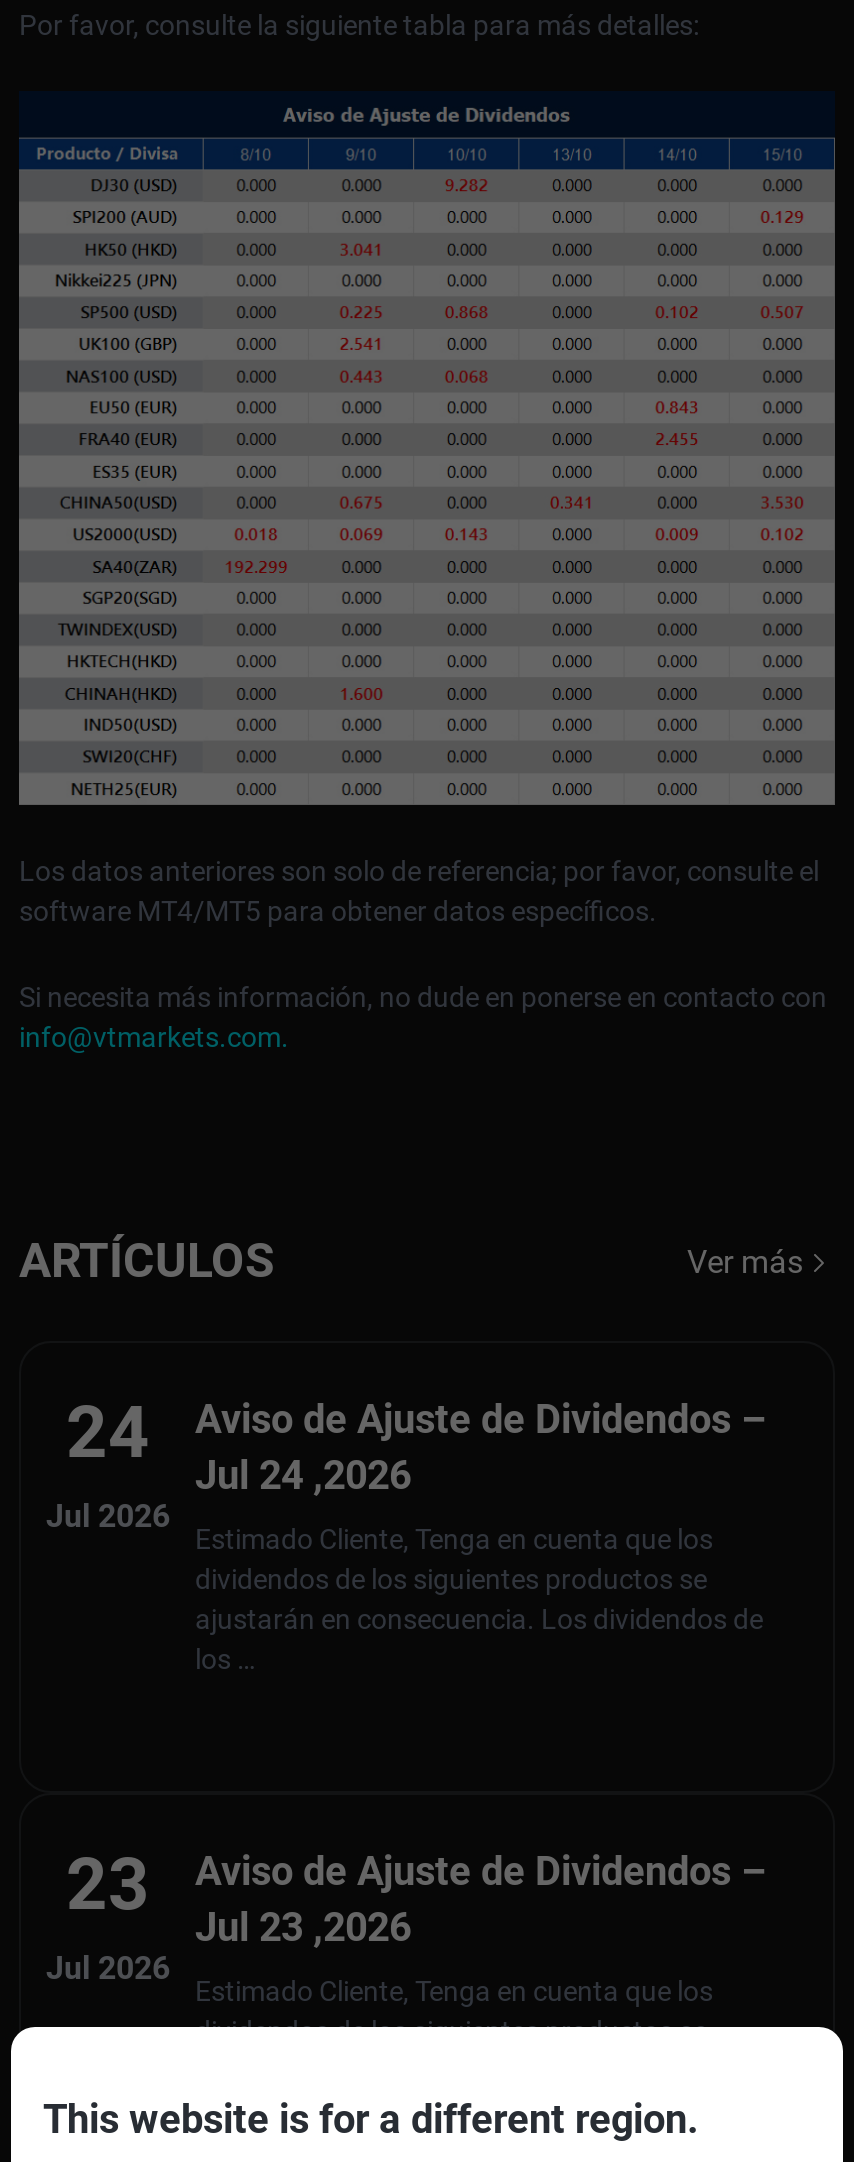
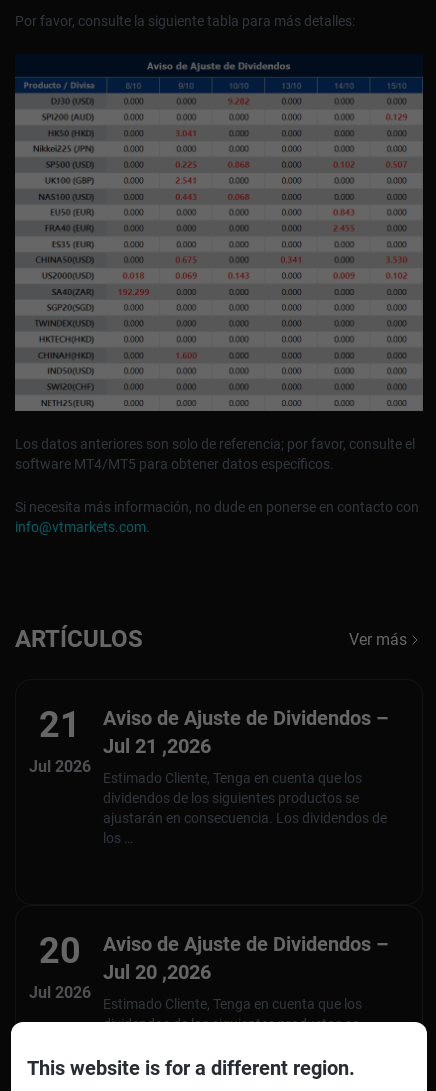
[66,1391,150,1475] 24 -> [38,704,80,746] 21
[195,1451,411,1499] Jul 24 ,2026 -> [103,734,211,758] Jul 21 ,2026
[66,1843,150,1927] 23 -> [38,930,80,972] 20
[195,1903,411,1951] Jul 23 ,2026 -> [103,960,211,984] Jul 20 ,2026

